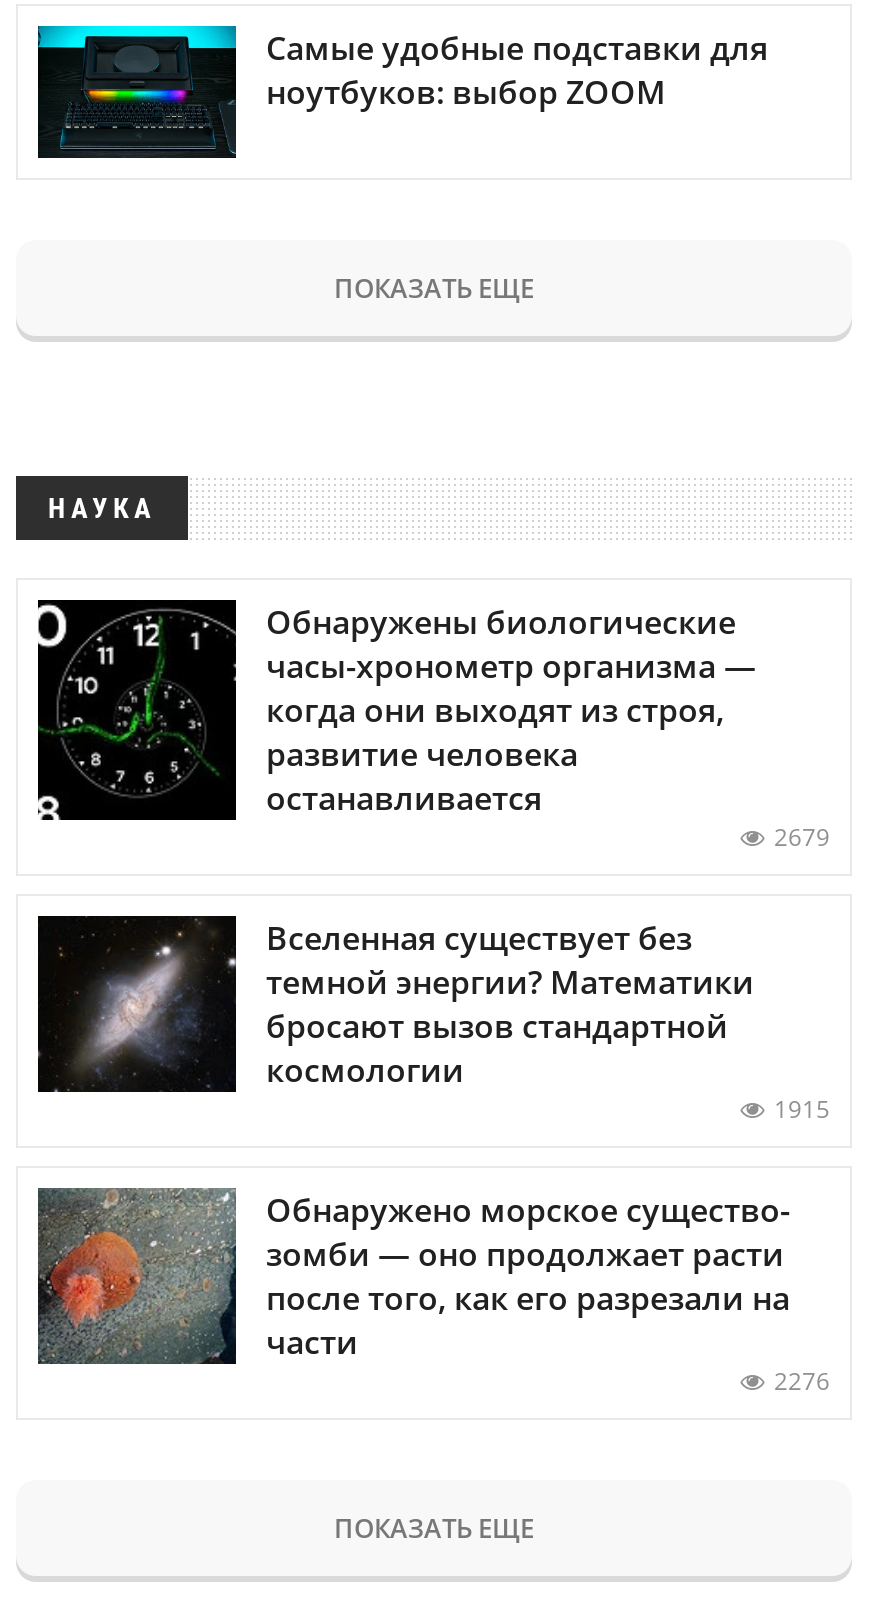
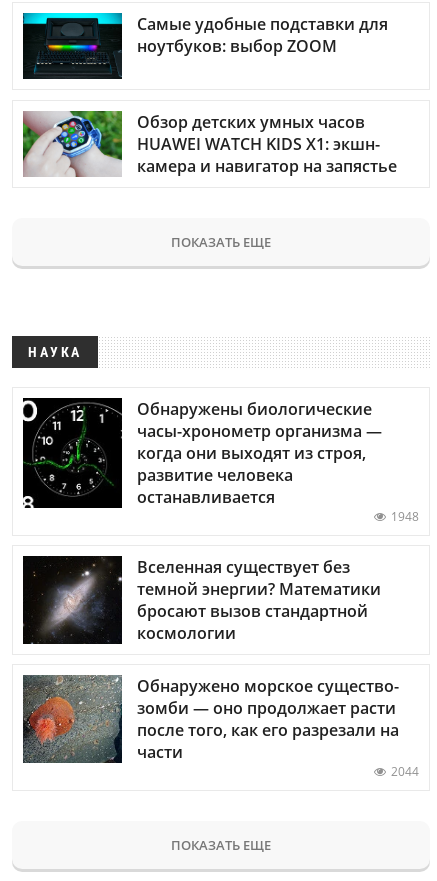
none -> [22,110,397,178] [image] | Обзор детских умных часов | HUAWEI WATCH KIDS X1: экшн- | камера и навигатор на запястье
moved [36,269,756,819] -> [22,232,382,508]: [image] | ПОКАЗАТЬ ЕЩЕ | НАУКА | Обнаружены биологические | часы-хронометр организма — | когда они выходят из строя, | развитие человека | останавливается
[774,819,830,853] 2679 -> [391,508,419,525] 1948
moved [40,915,754,1094] -> [24,556,381,645]: [image] | Вселенная существует без | темной энергии? Математики | бросают вызов стандартной | космологии
[774,1091,830,1125] 1915 -> none
[774,1364,830,1398] 2276 -> [391,763,419,780] 2044

